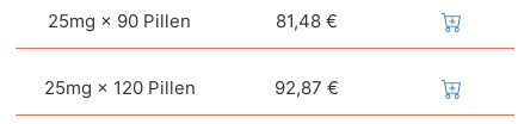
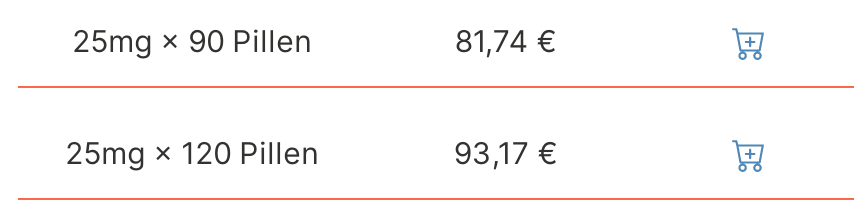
[275,10,338,33] 81,48 € -> [455,23,557,61] 81,74 €
[274,77,339,100] 92,87 € -> [454,135,558,173] 93,17 €

